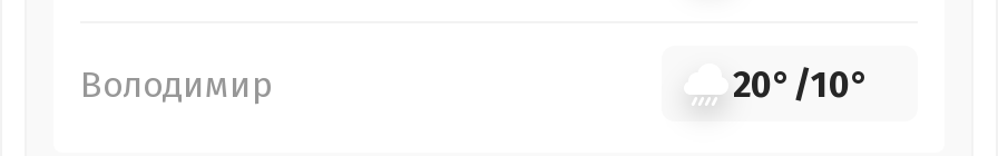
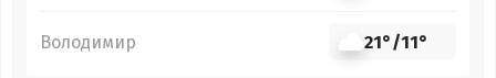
[733,62,871,105] 20° /10° -> [364,31,428,52] 21° /11°

